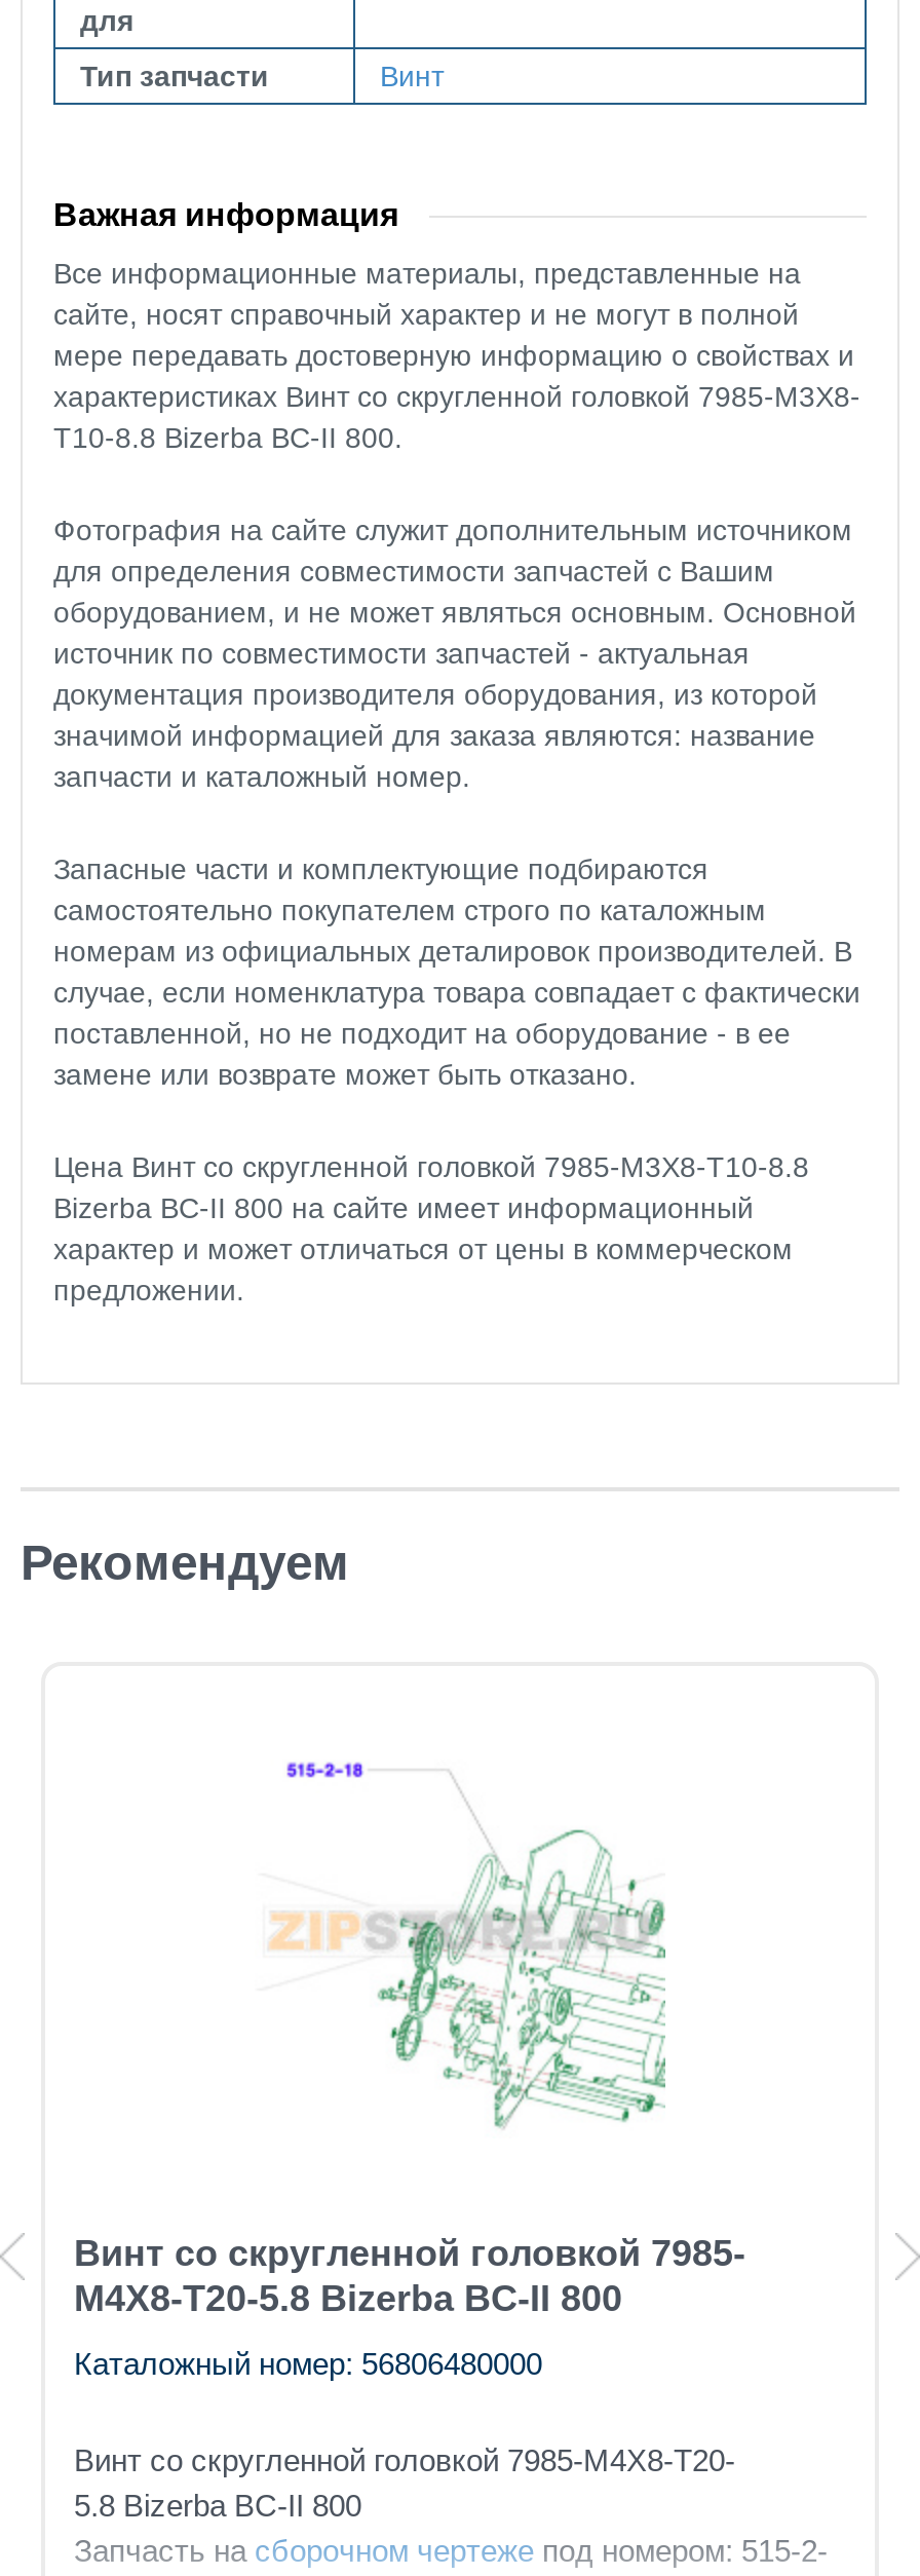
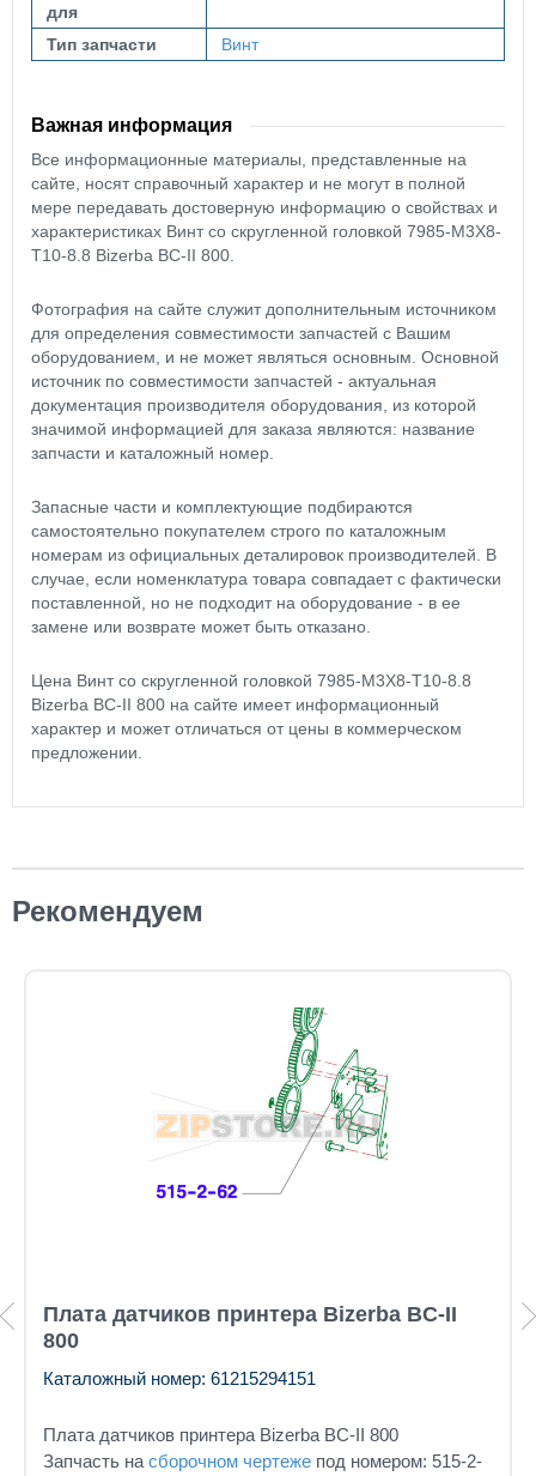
[285,1760,667,2130] [image] -> [156,1006,389,1215] [image]
[74,2233,745,2319] Винт со скругленной головкой 7985- | M4X8-T20-5.8 Bizerba BC-II 800 -> [43,1302,457,1353] Плата датчиков принтера Bizerba BC-II | 800
[74,2346,542,2381] Каталожный номер: 56806480000 -> [43,1368,316,1389] Каталожный номер: 61215294151
[74,2443,735,2523] Винт со скругленной головкой 7985-M4X8-T20- | 5.8 Bizerba BC-II 800 -> [43,1425,398,1445] Плата датчиков принтера Bizerba BC-II 800

